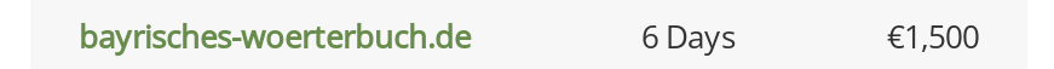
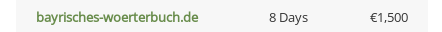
[641,15,736,58] 6 Days -> [268,8,307,26] 8 Days

